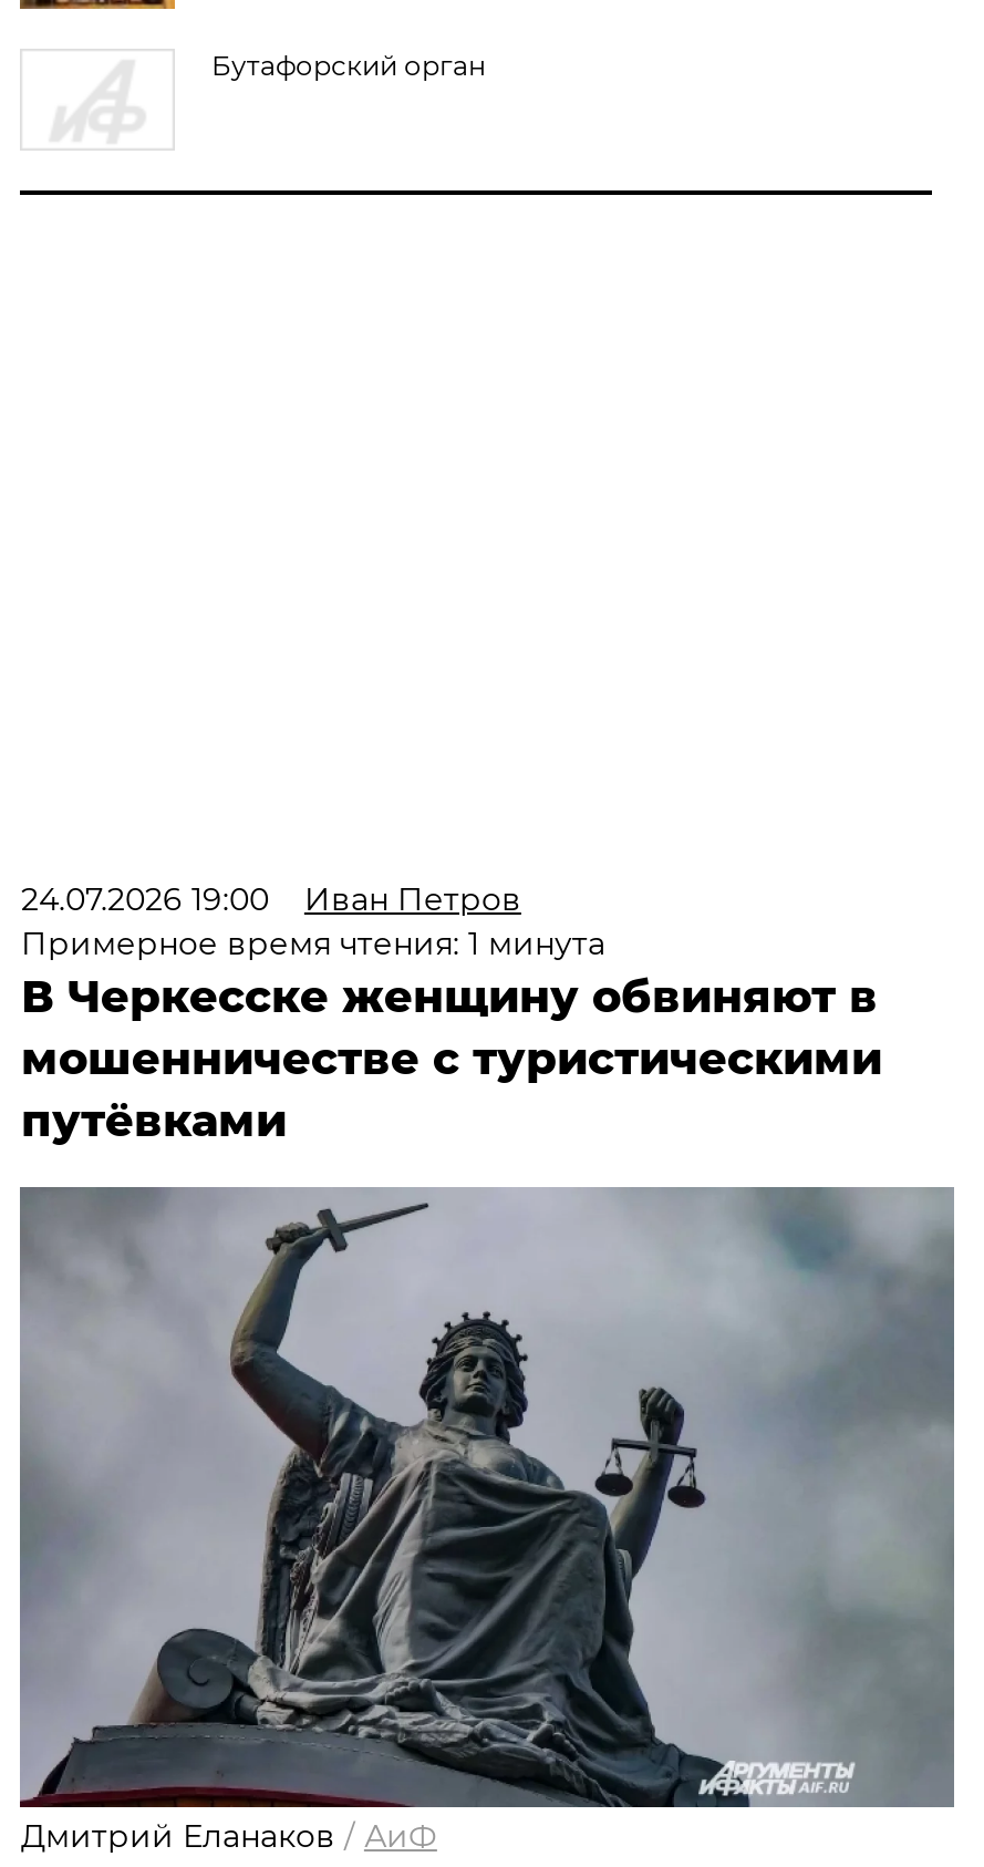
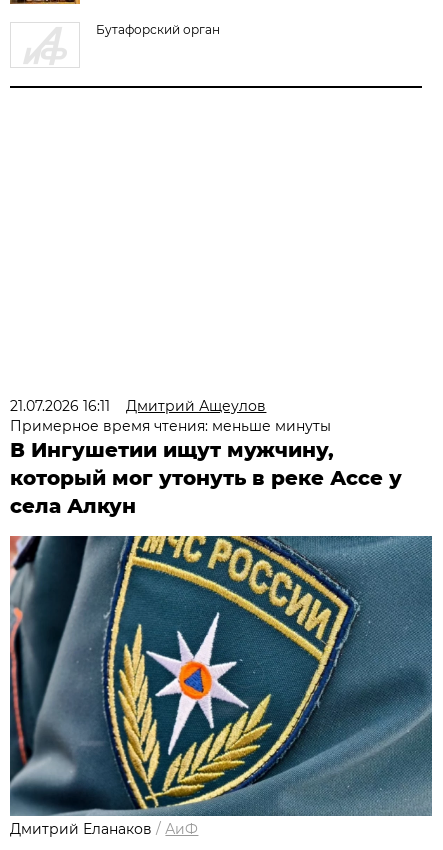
[21,879,882,1147] 24.07.2026 19:00 | Иван Петров | Примерное время чтения: 1 минута | В Черкесске женщину обвиняют в | мошенничестве с туристическими | путёвками -> [10,397,402,518] 21.07.2026 16:11 | Дмитрий Ащеулов | Примерное время чтения: меньше минуты | В Ингушетии ищут мужчину, | который мог утонуть в реке Ассе у | села Алкун
[18,1187,954,1809] [image] -> [9,535,432,817] [image]

